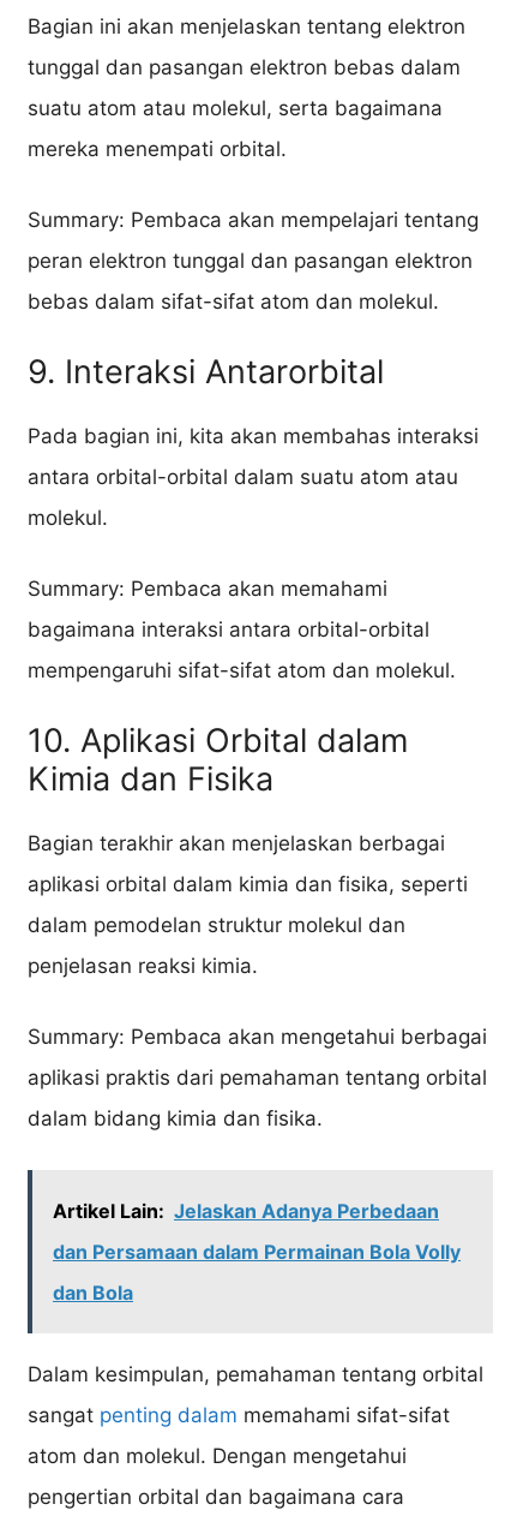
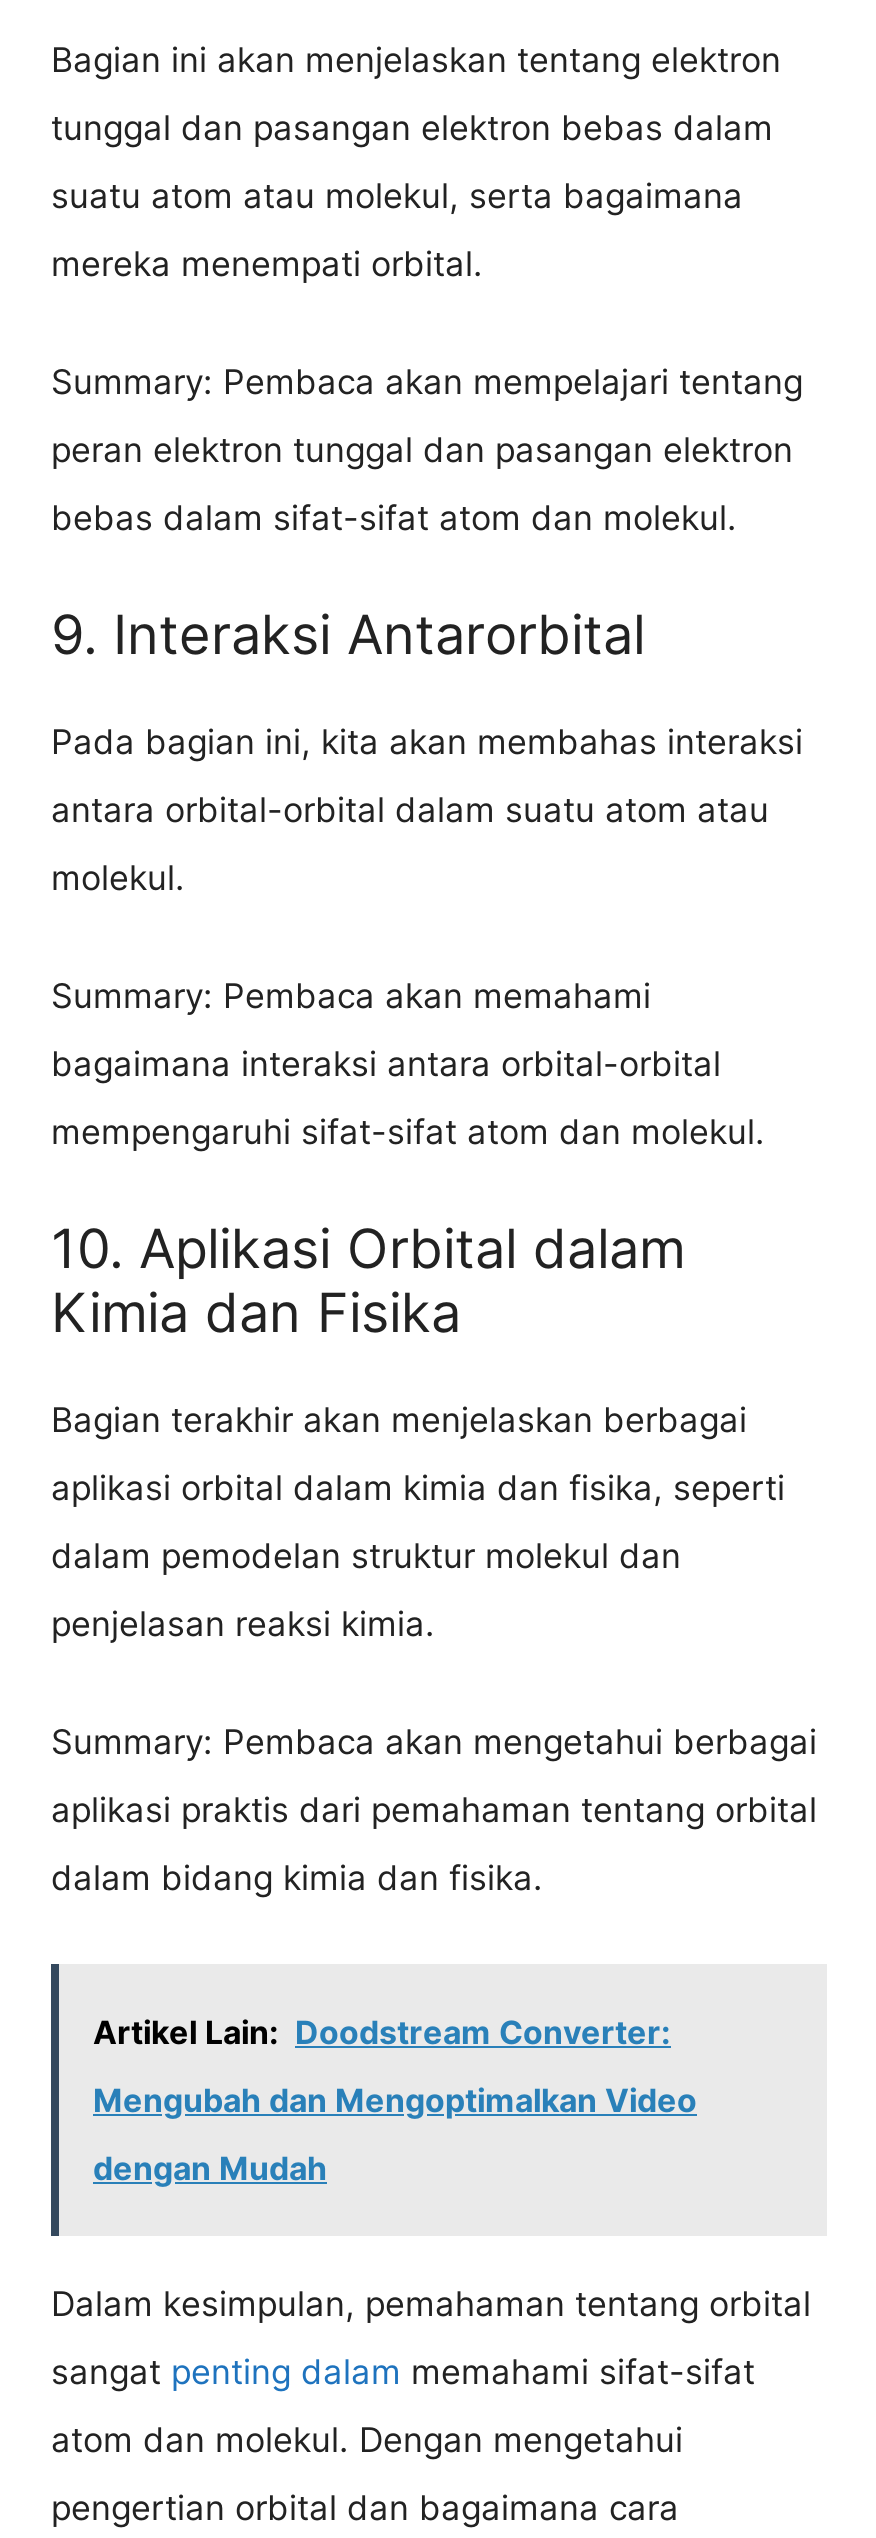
[53,1198,439,1222] Artikel Lain: Jelaskan Adanya Perbedaan -> [93,2011,671,2051] Artikel Lain: Doodstream Converter:
[53,1239,461,1263] dan Persamaan dalam Permainan Bola Volly -> [93,2079,697,2119] Mengubah dan Mengoptimalkan Video
[53,1280,133,1304] dan Bola -> [93,2147,327,2187] dengan Mudah

